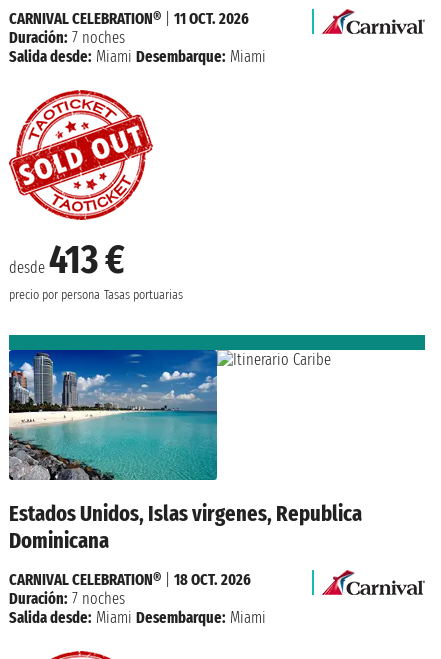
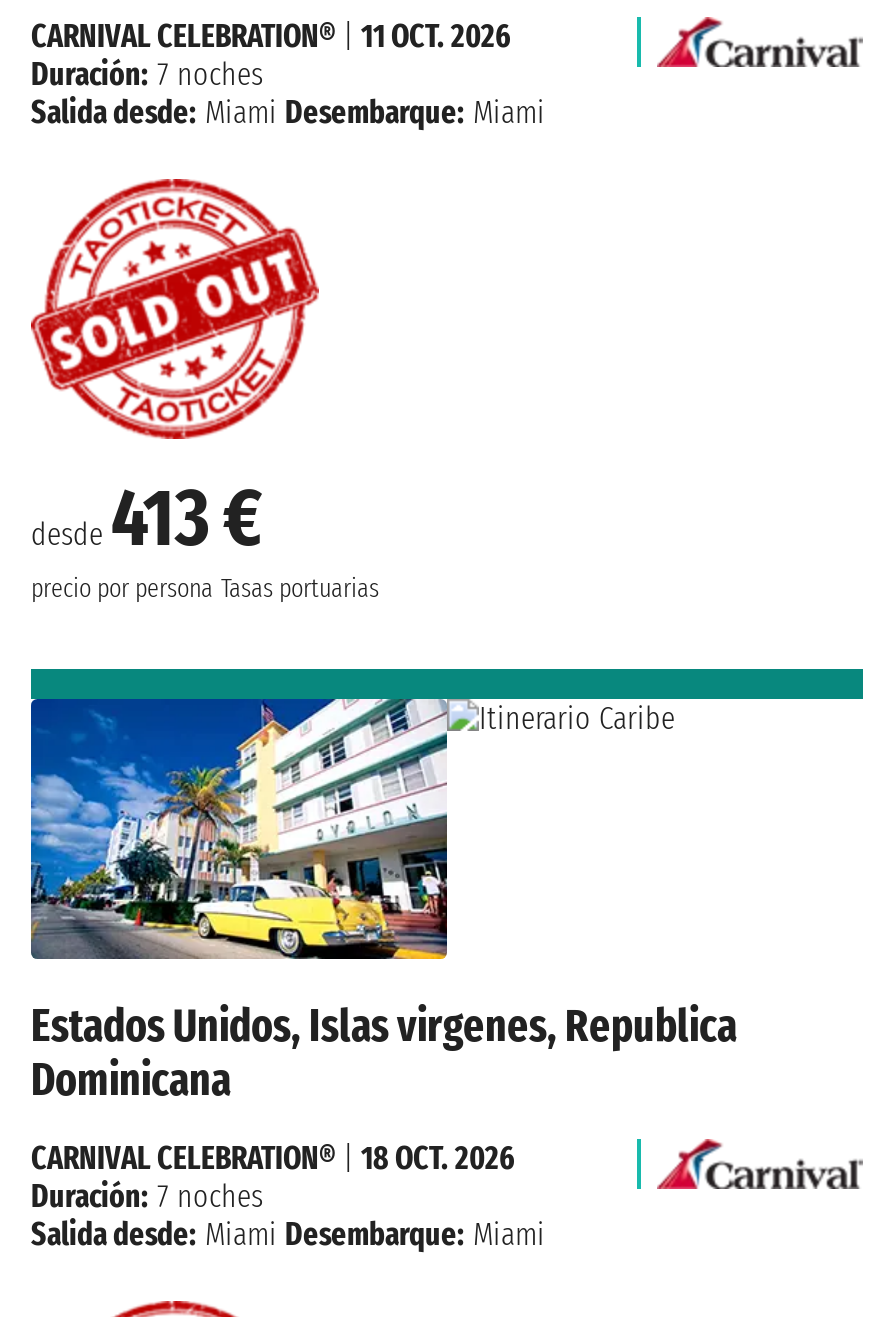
[8,350,218,481] [image] -> [29,697,449,961] [image]

